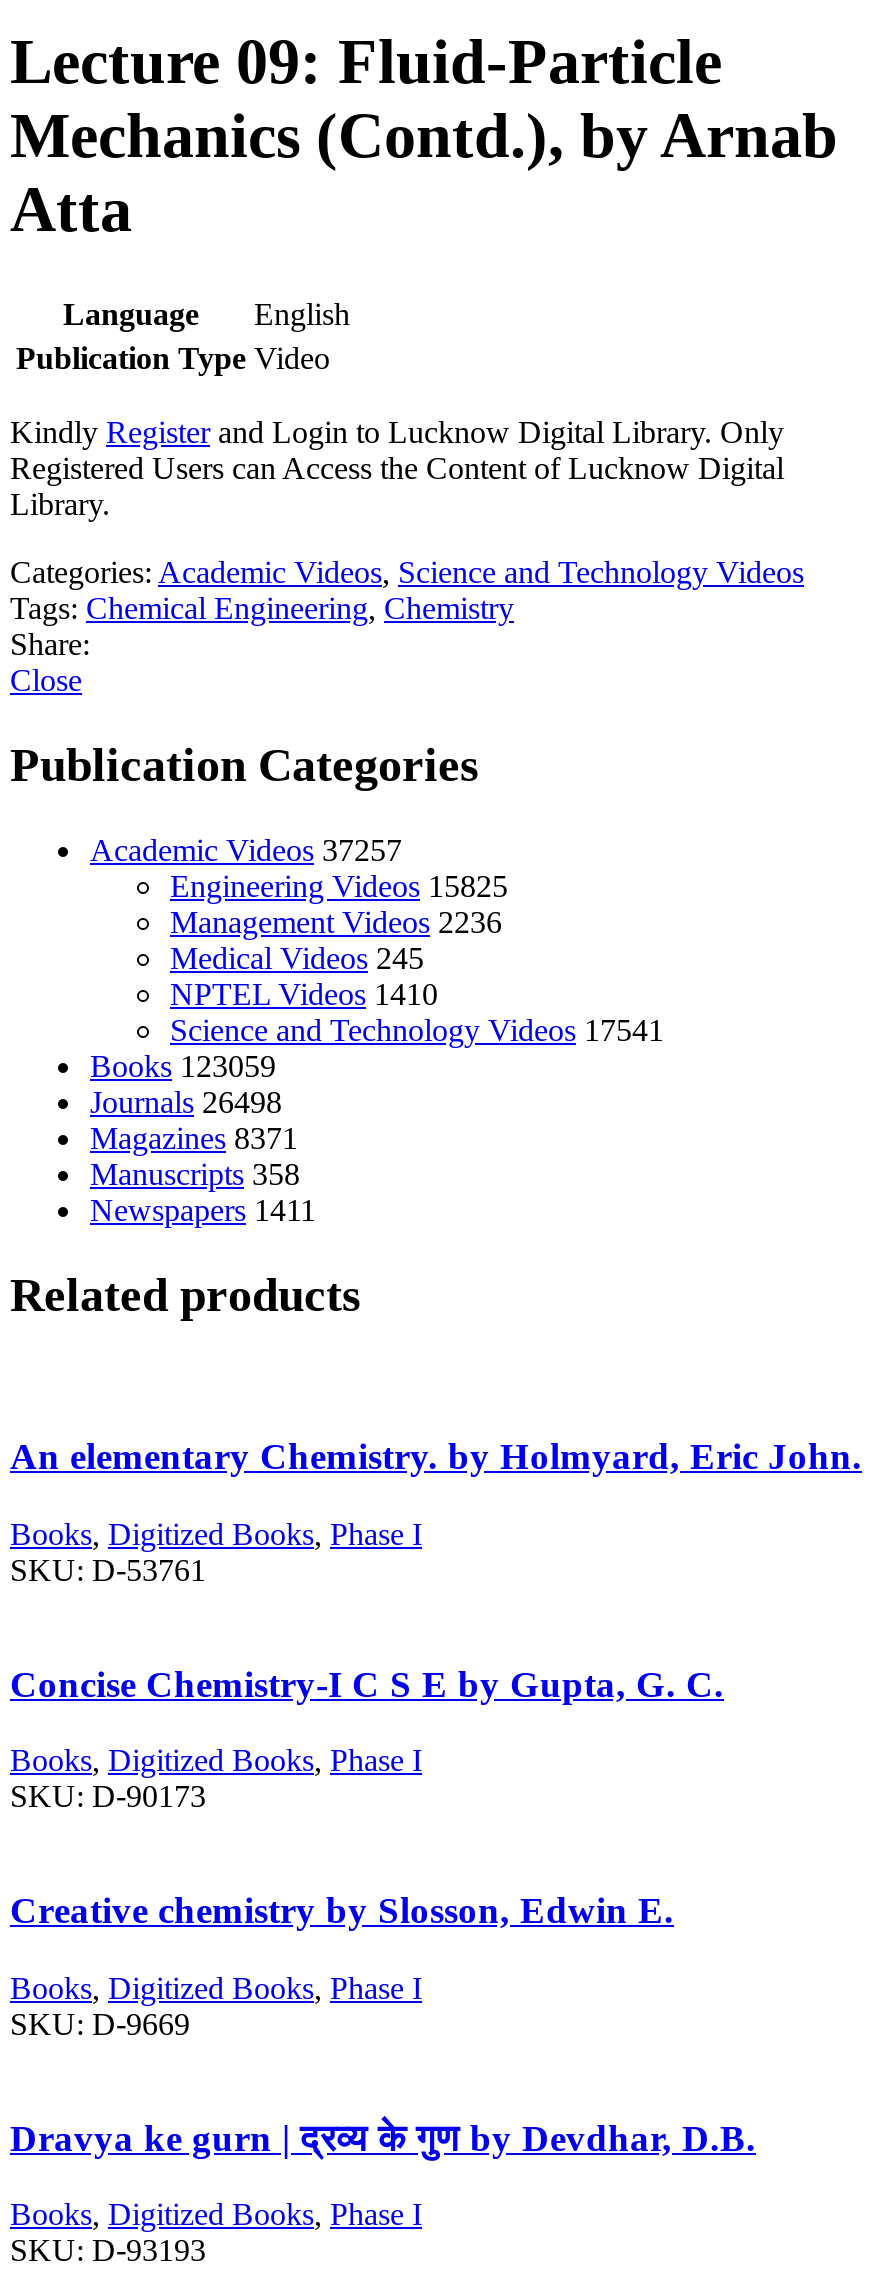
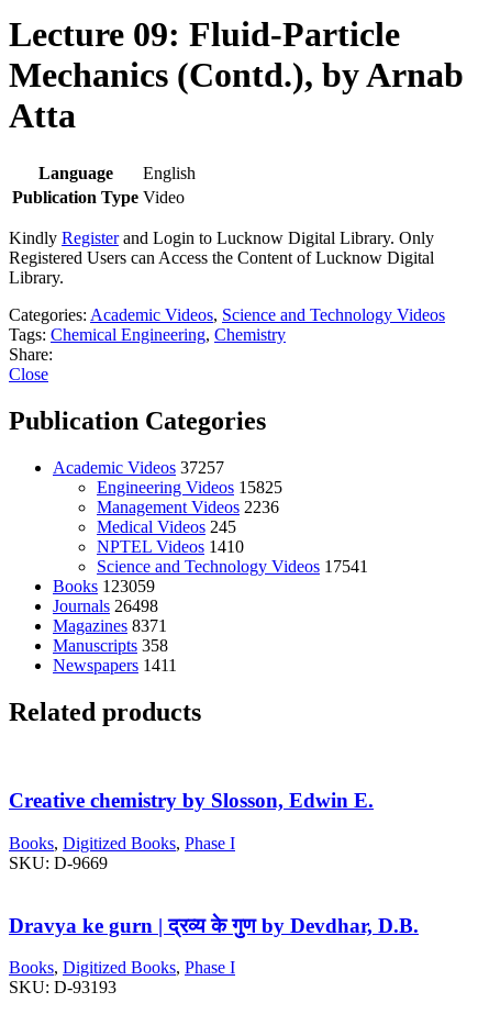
[10,1435,862,1814] An elementary Chemistry. by Holmyard, Eric John. | Books, Digitized Books, Phase I | SKU: D-53761 | Concise Chemistry-I C S E by Gupta, G. C. | Books, Digitized Books, Phase I | SKU: D-90173 -> none

